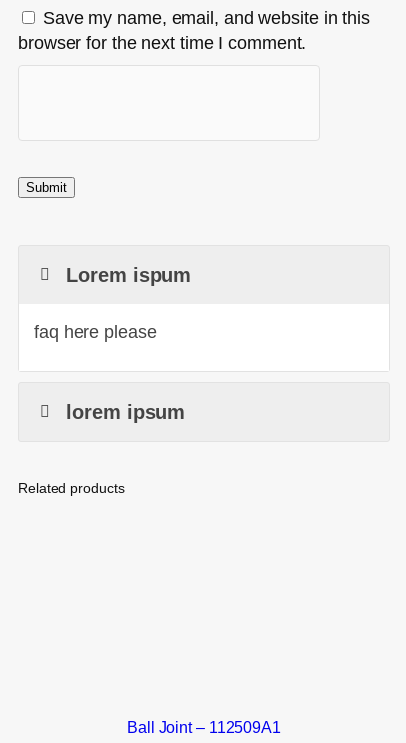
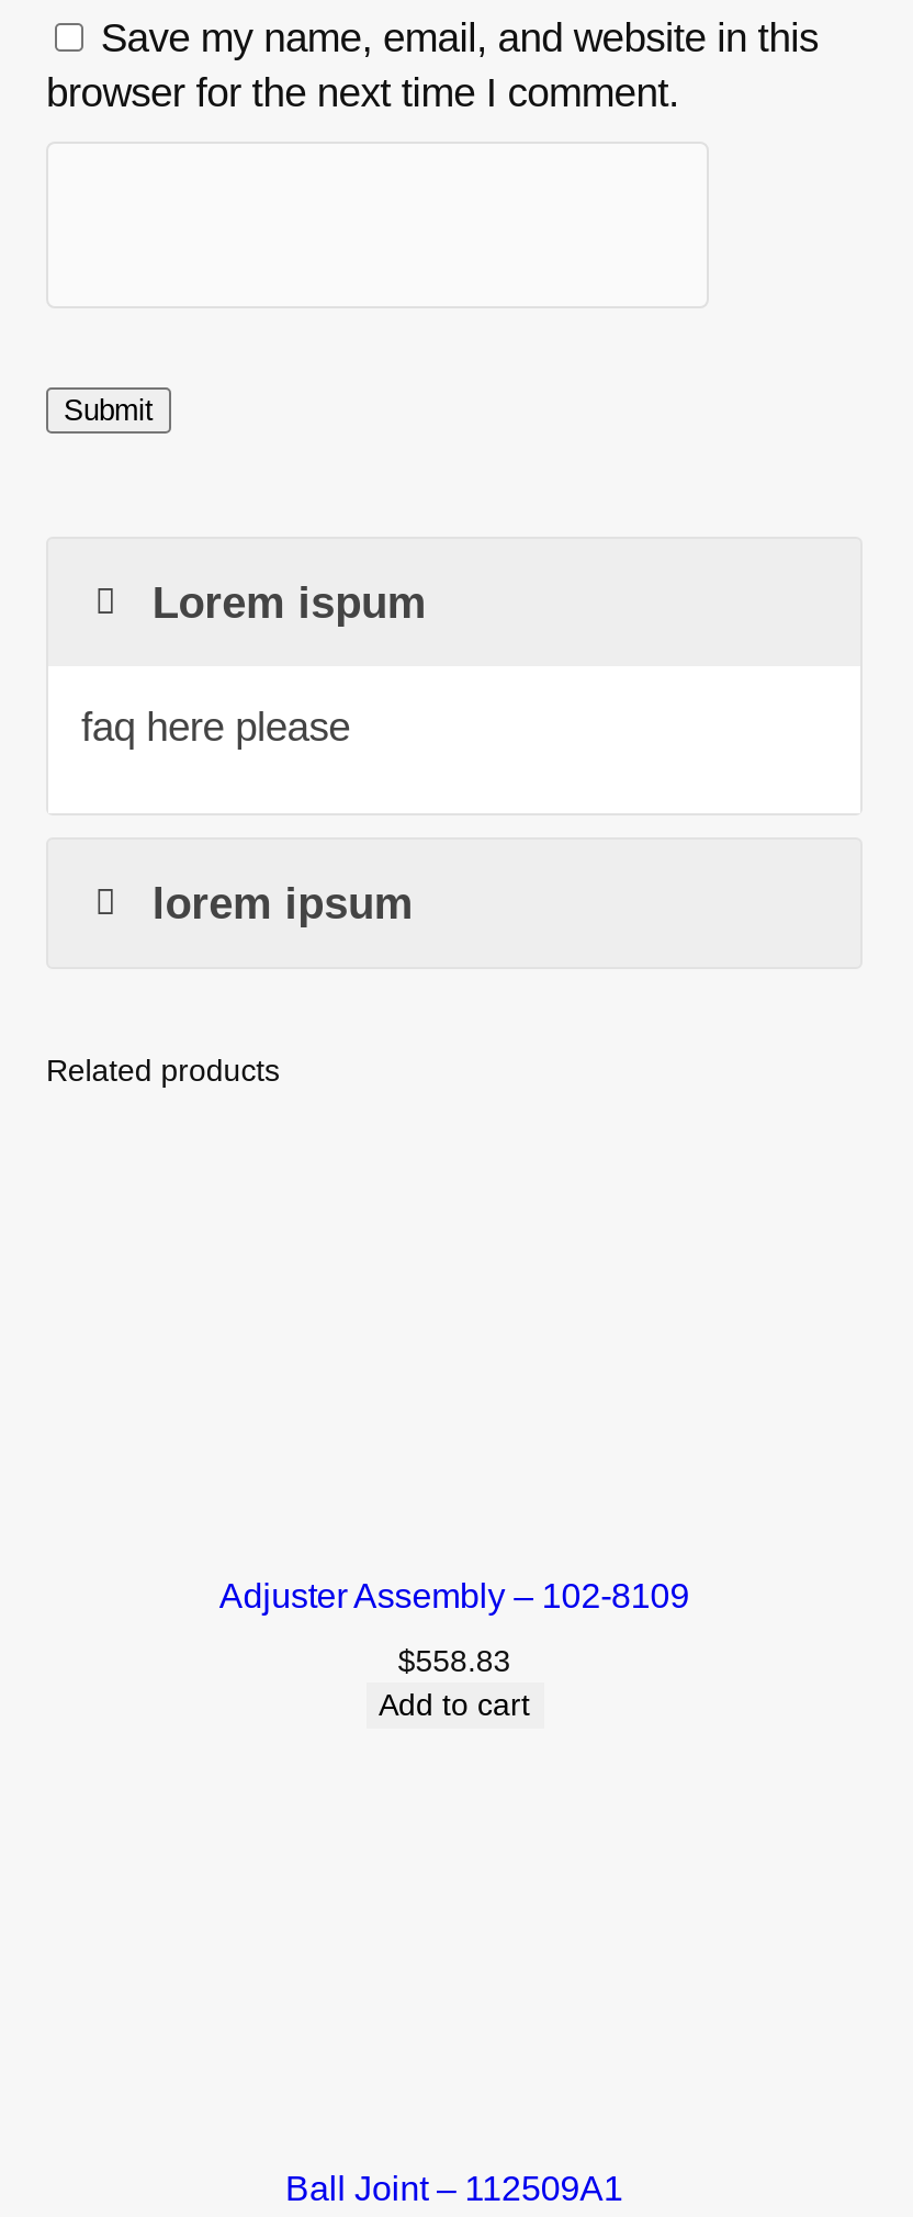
none -> [219,1575,689,1722] Adjuster Assembly – 102-8109 | $558.83 | Add to cart

